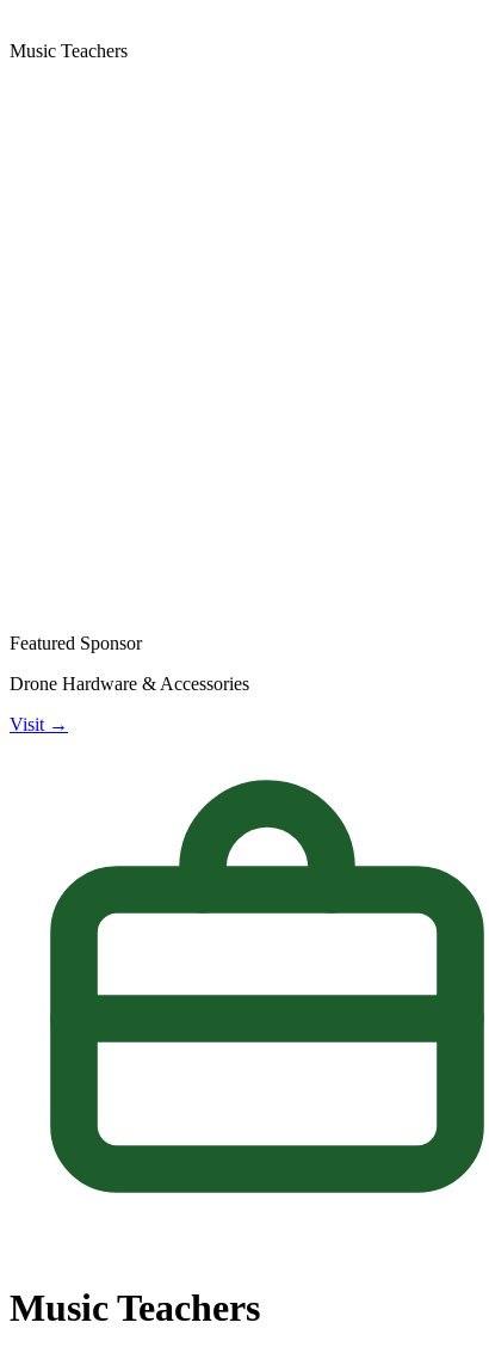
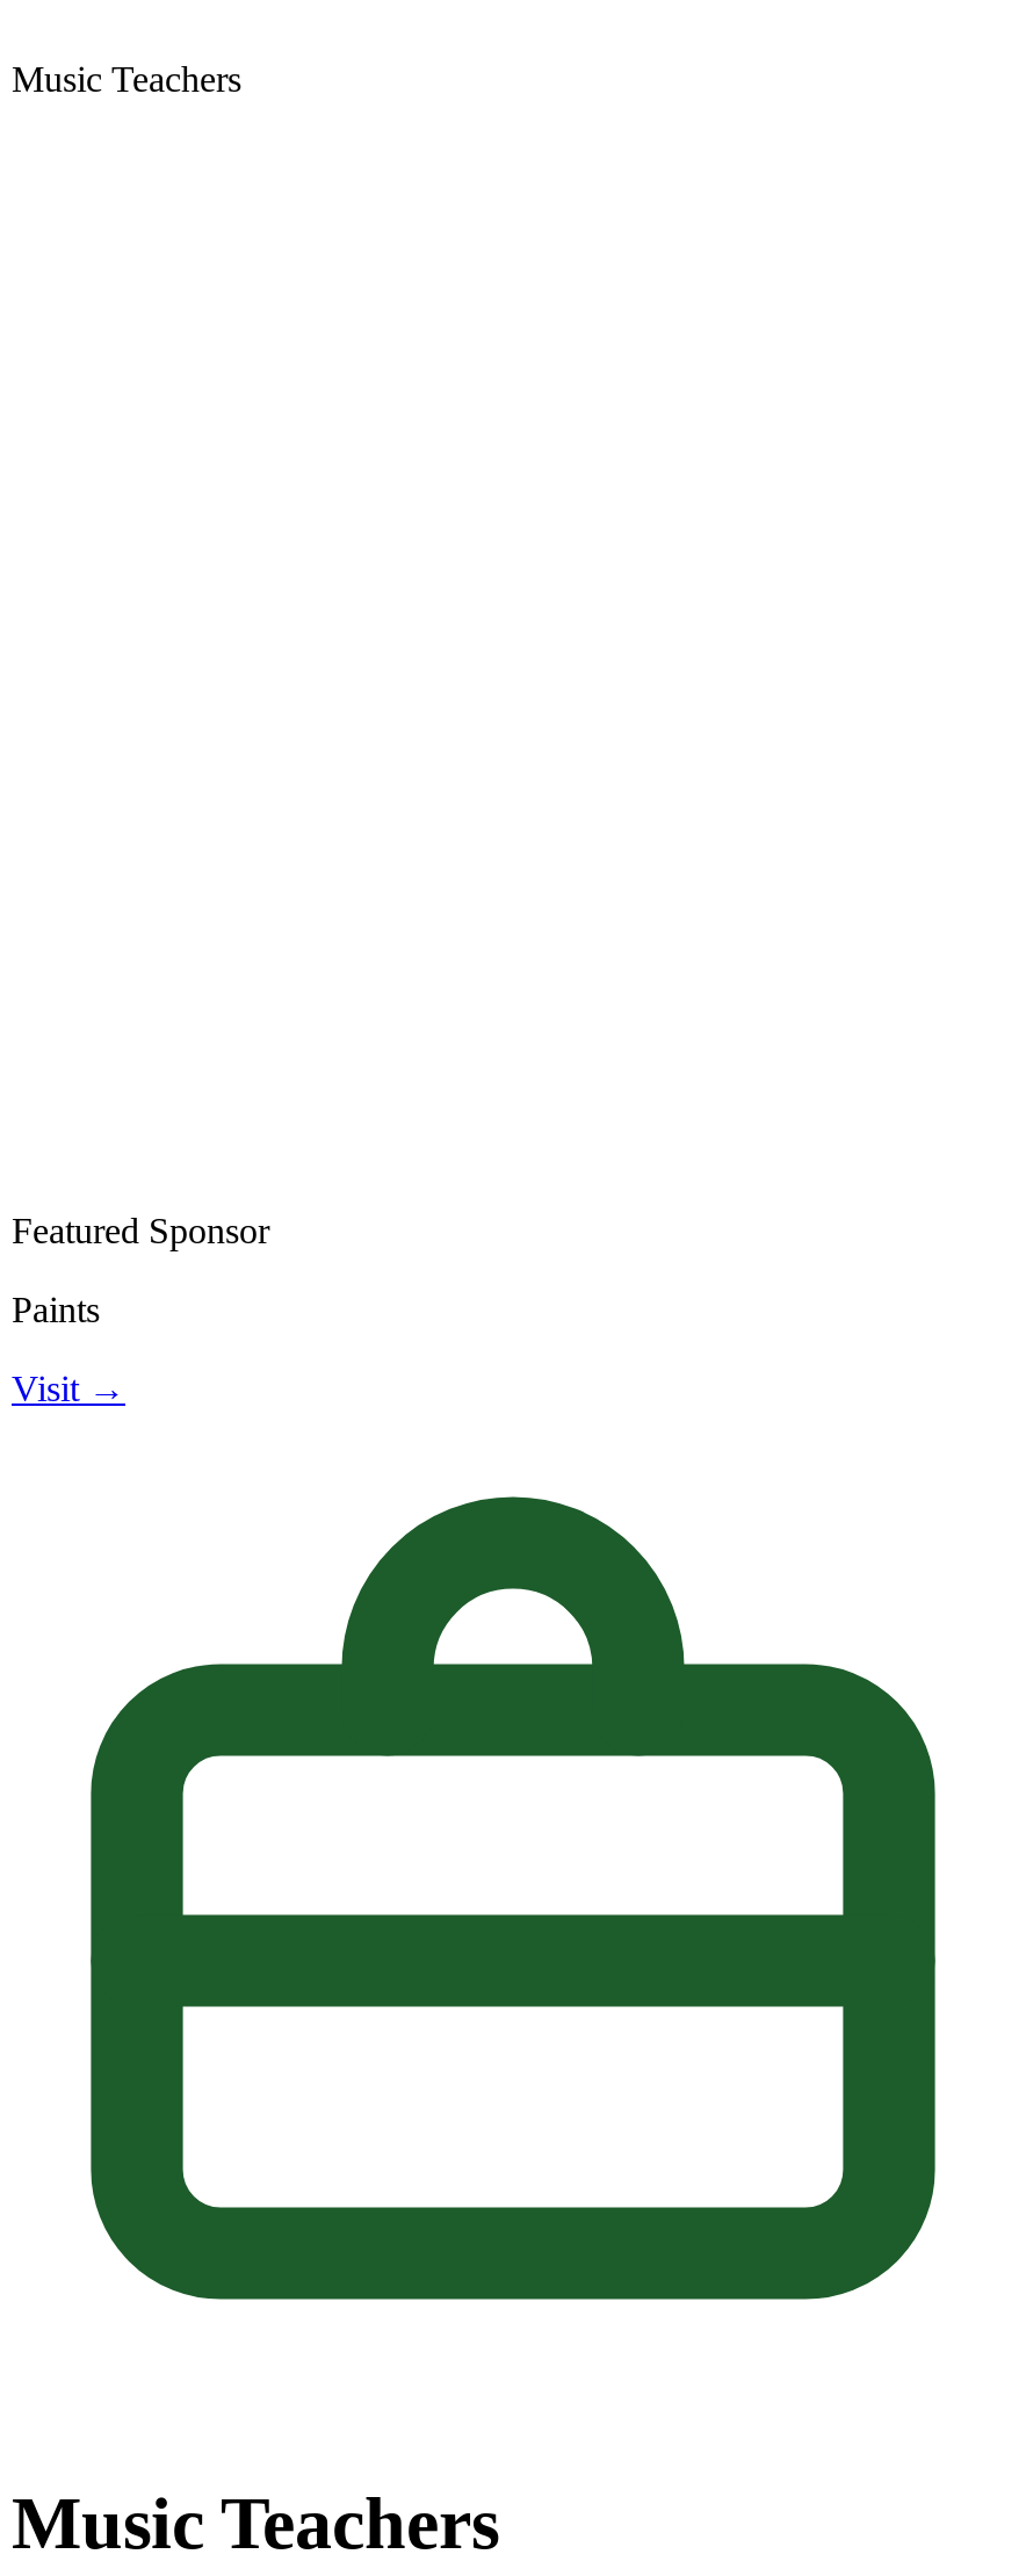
[10,673,249,694] Drone Hardware & Accessories -> [12,1290,100,1329] Paints

